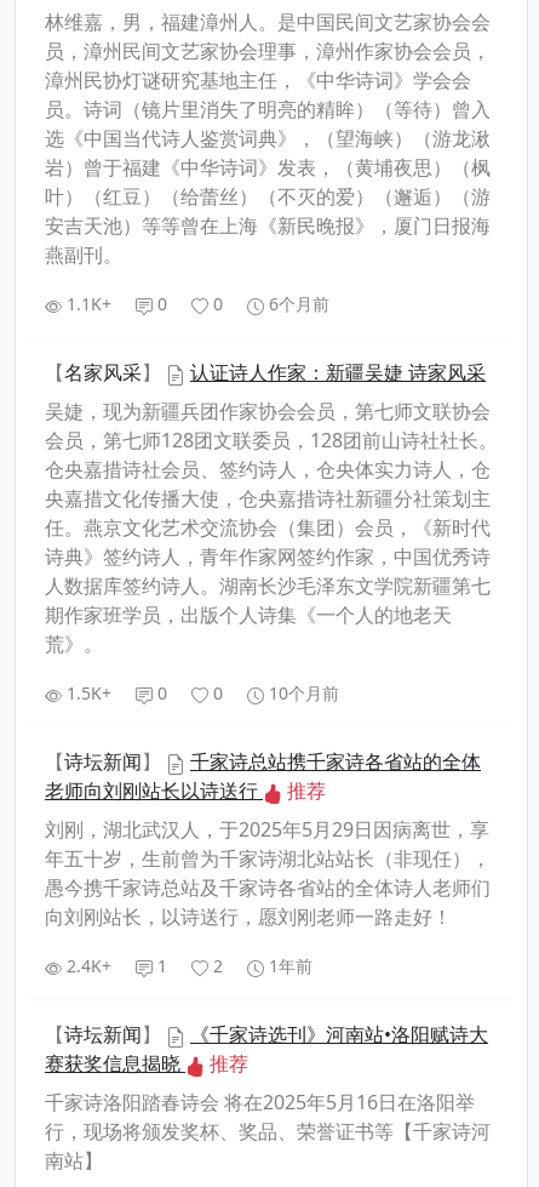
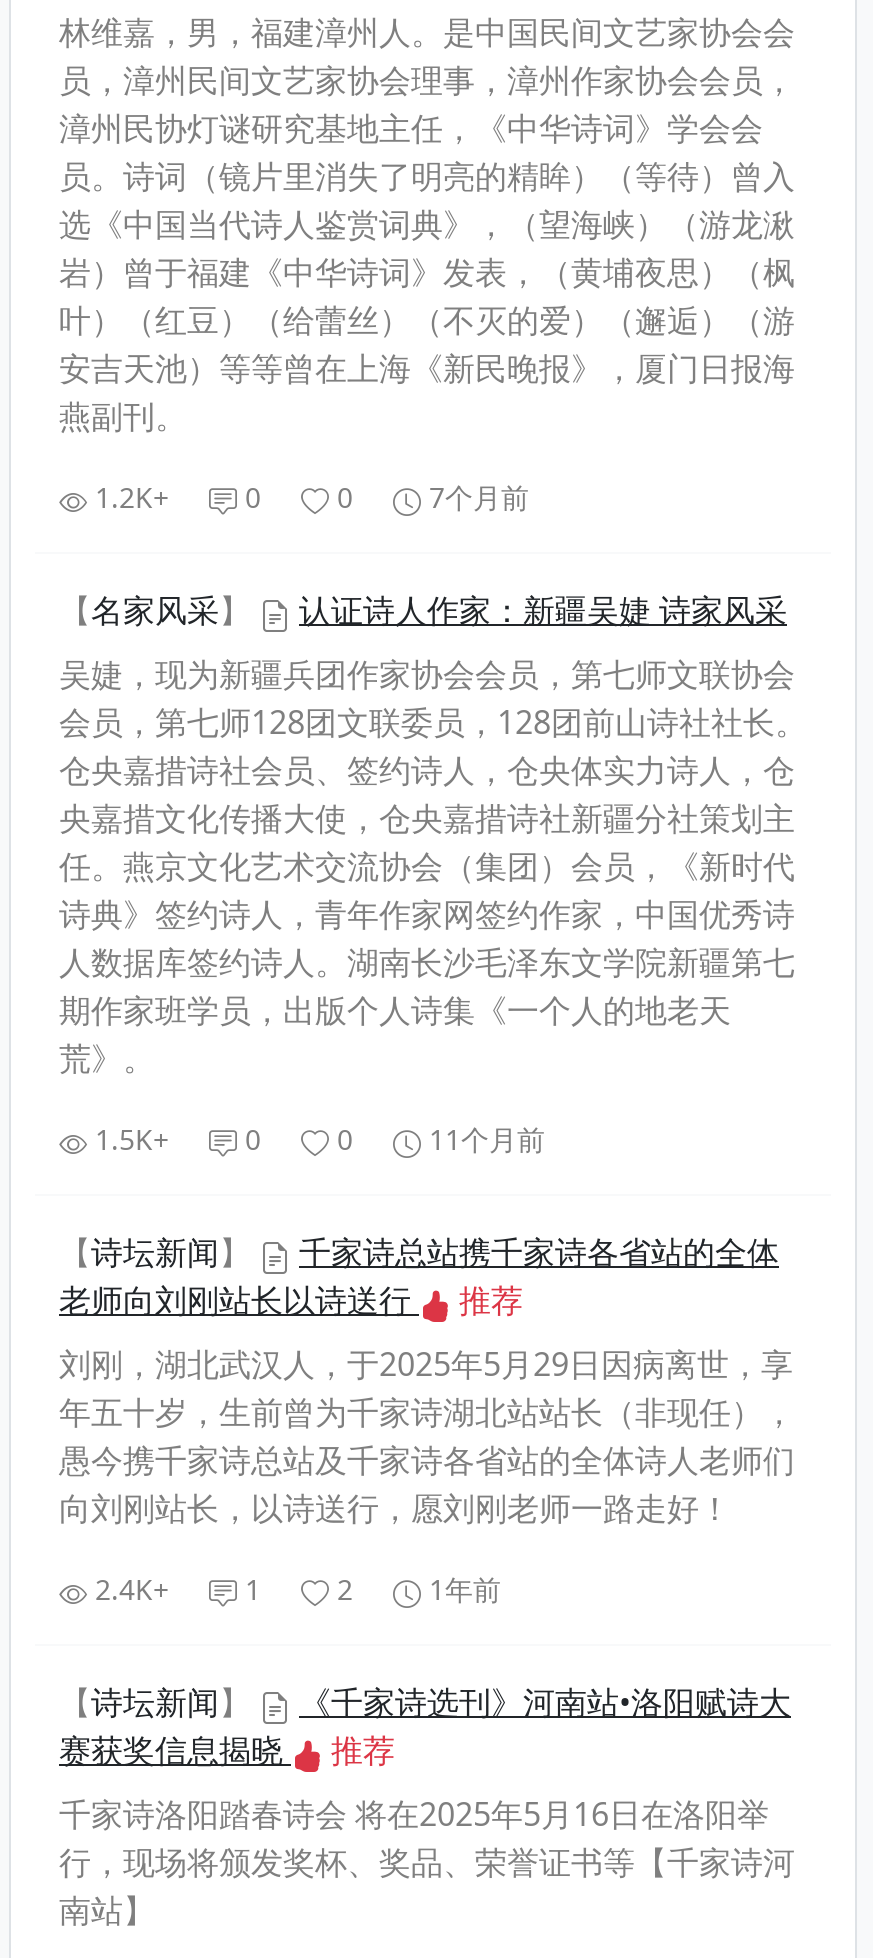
[62,292,116,315] 1.1K+ -> [87,478,177,516] 1.2K+
[264,292,329,315] 6个月前 -> [421,478,529,516] 7个月前
[62,682,339,705] 1.5K+ 0 0 10个月前 -> [87,1120,545,1158] 1.5K+ 0 0 11个月前

